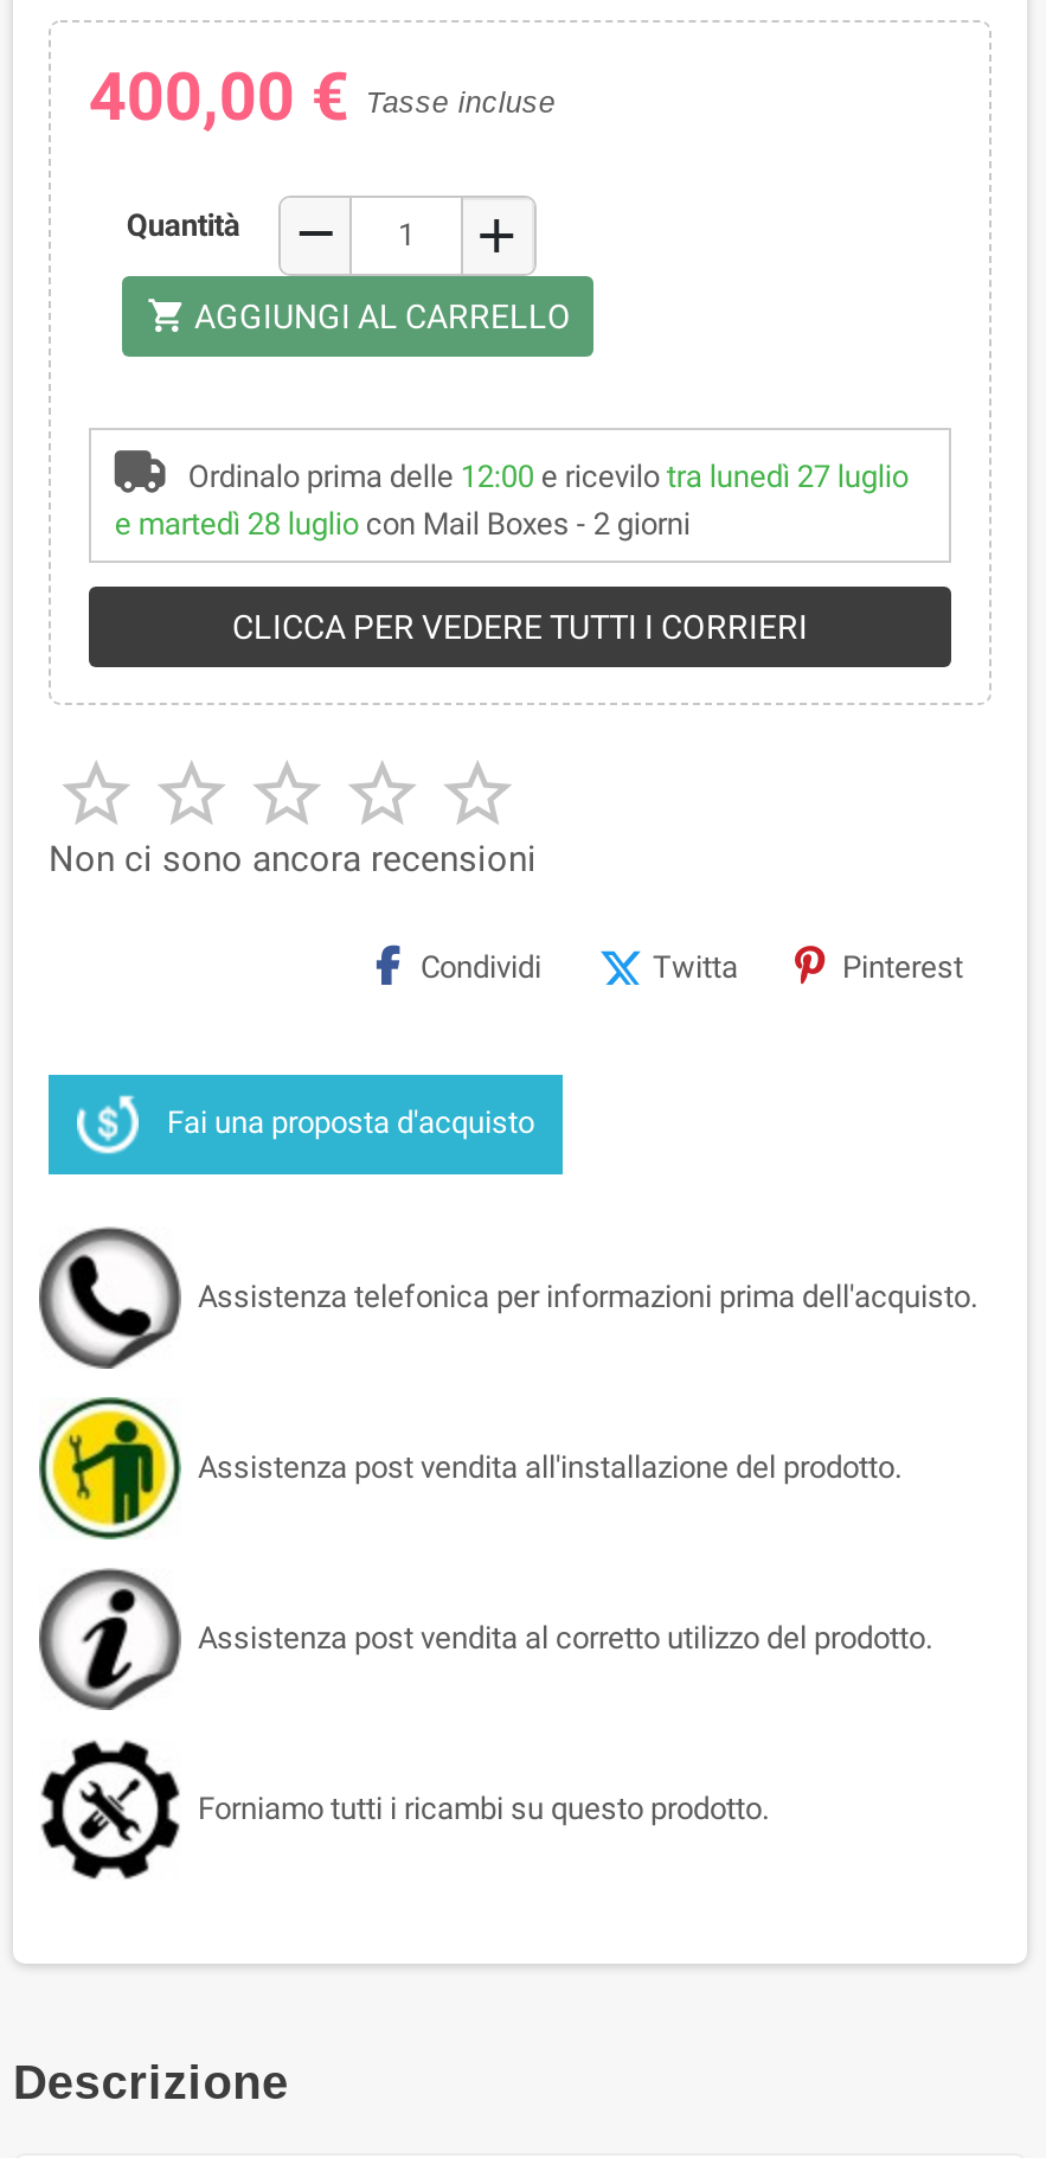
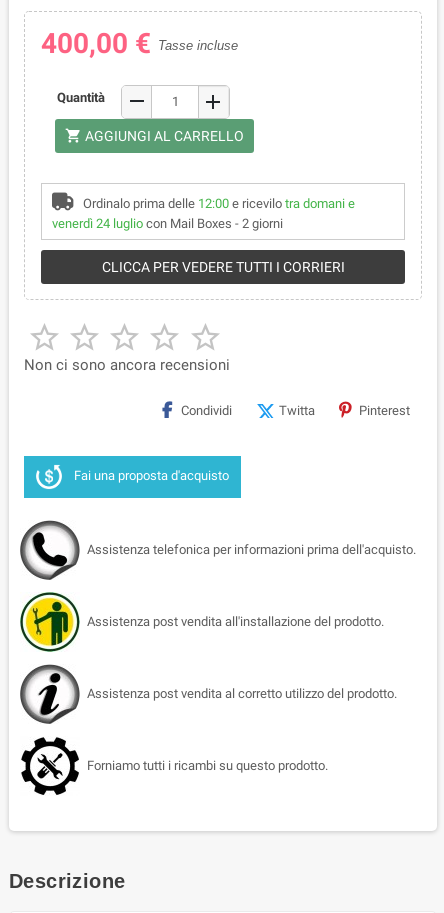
[115,458,908,541] Ordinalo prima delle 12:00 e ricevilo tra lunedì 27 luglio | e martedì 28 luglio con Mail Boxes - 2 giorni -> [52,196,355,231] Ordinalo prima delle 12:00 e ricevilo tra domani e | venerdì 24 luglio con Mail Boxes - 2 giorni

